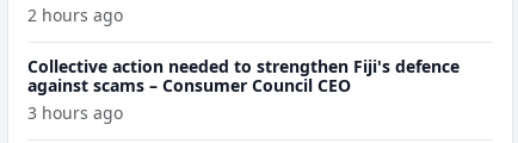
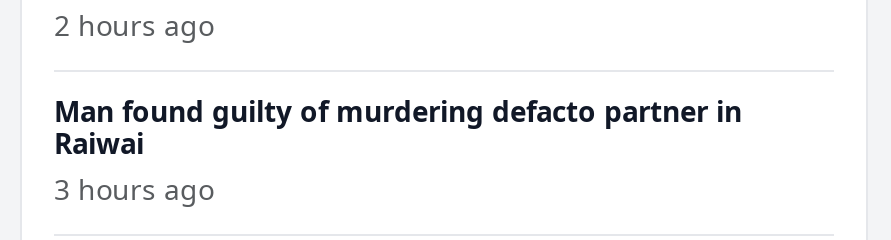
[27,54,460,96] Collective action needed to strengthen Fiji's defence | against scams – Consumer Council CEO -> [54,91,742,161] Man found guilty of murdering defacto partner in | Raiwai

